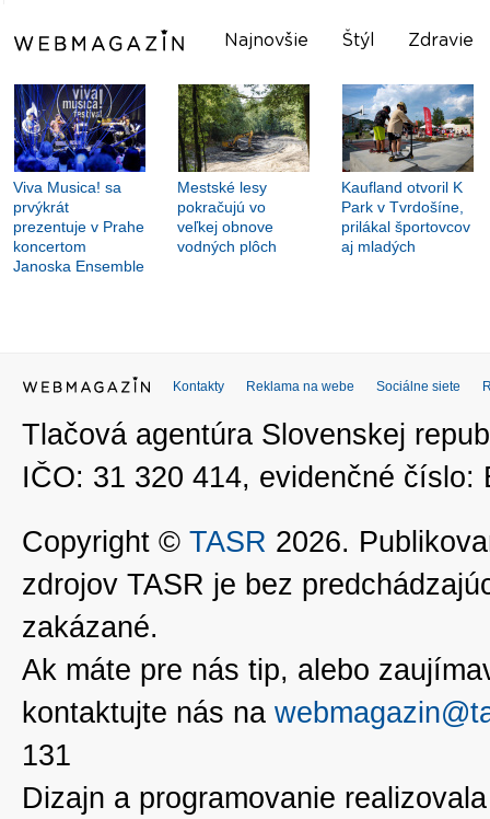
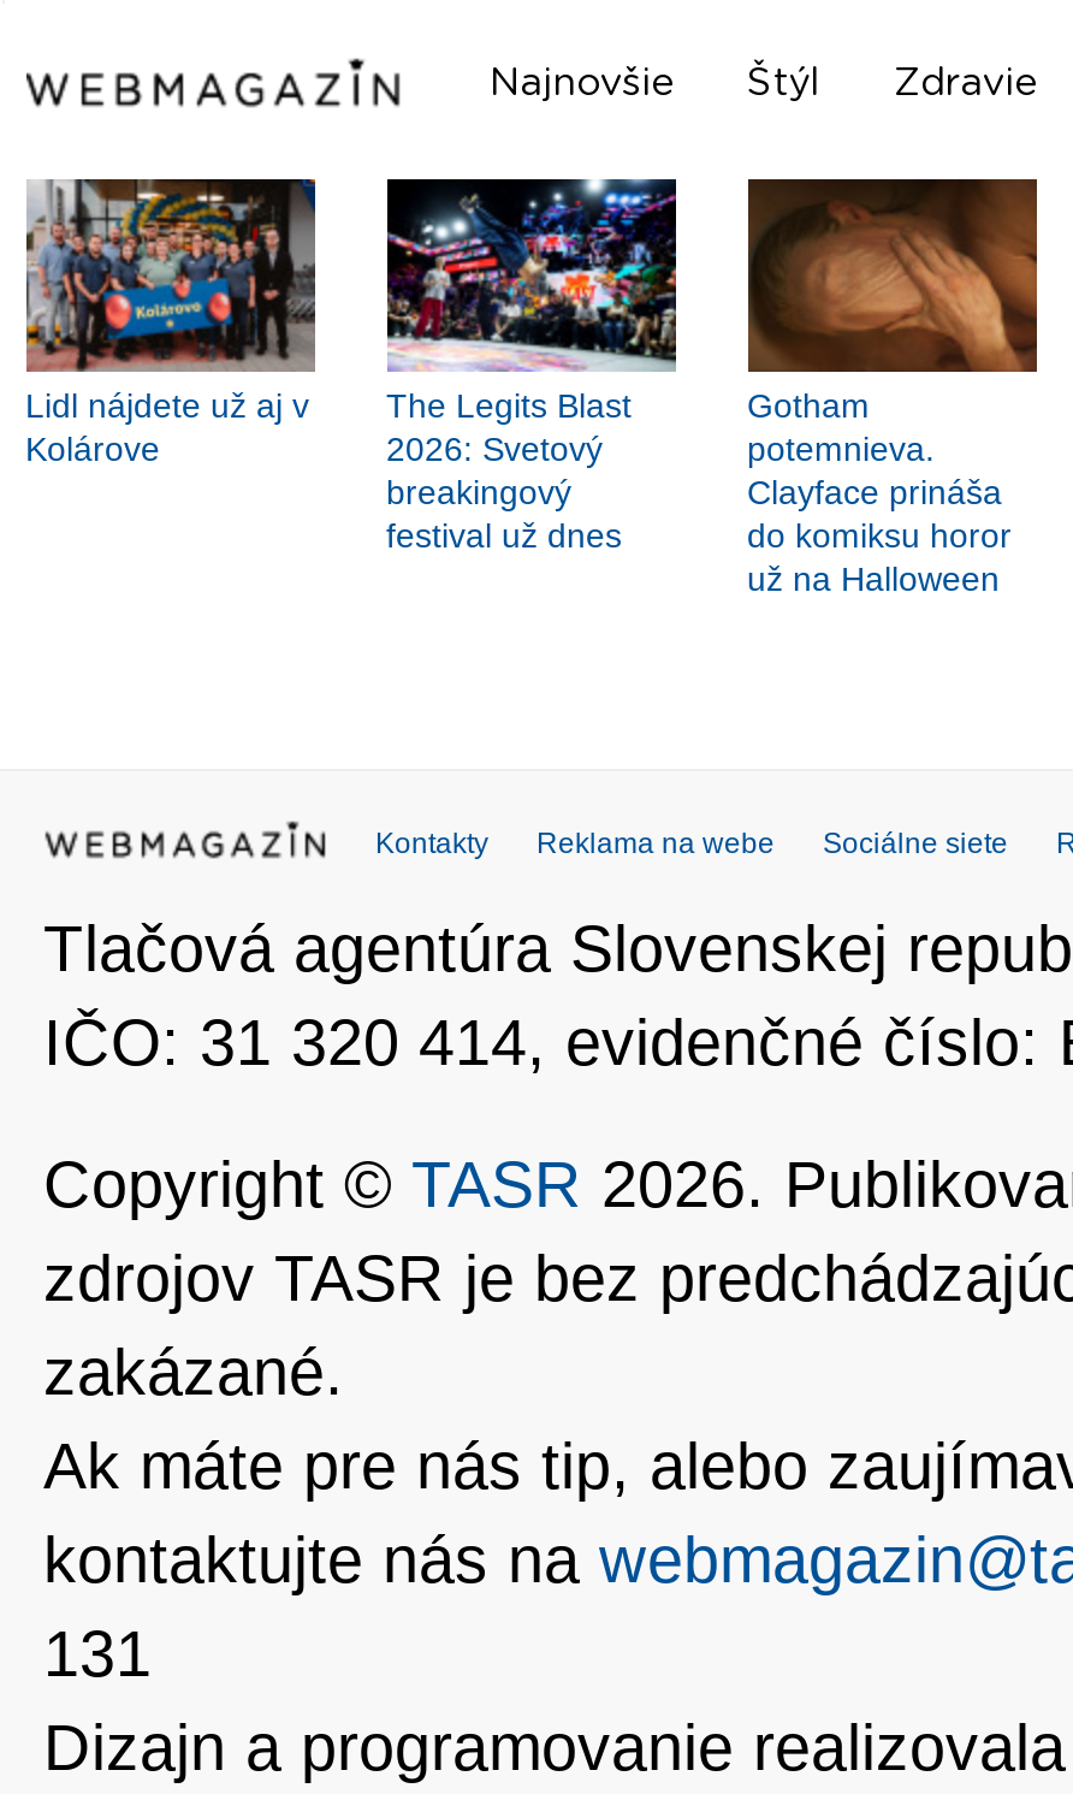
[13,83,147,274] [image] | Viva Musica! sa | prvýkrát | prezentuje v Prahe | koncertom | Janoska Ensemble -> [24,177,318,467] [image] | Lidl nájdete už aj v | Kolárove
[177,83,311,255] [image] | Mestské lesy | pokračujú vo | veľkej obnove | vodných plôch -> [385,177,678,554] [image] | The Legits Blast | 2026: Svetový | breakingový | festival už dnes
[341,83,475,255] [image] | Kaufland otvoril K | Park v Tvrdošíne, | prilákal športovcov | aj mladých -> [746,177,1039,597] [image] | Gotham | potemnieva. | Clayface prináša | do komiksu horor | už na Halloween

